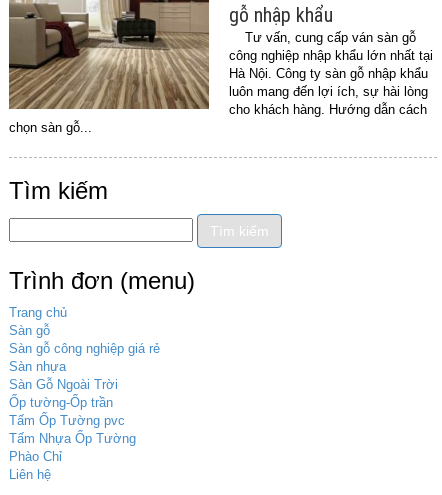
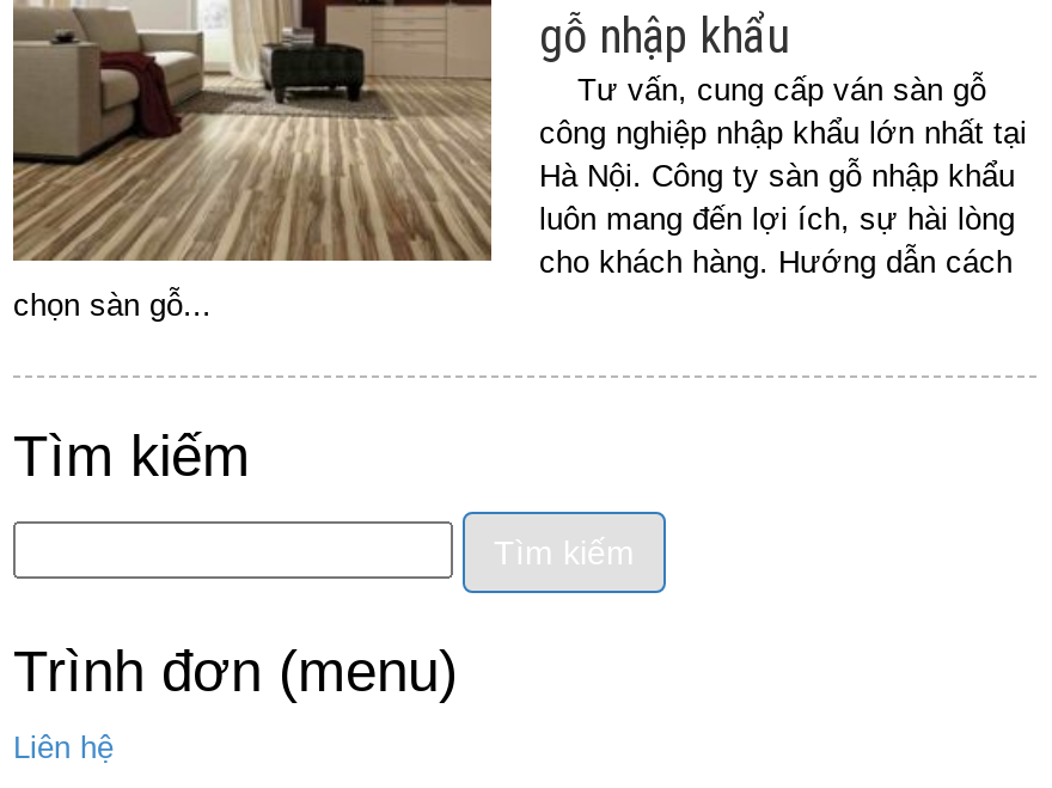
[9,305,160,464] Trang chủ | Sàn gỗ | Sàn gỗ công nghiệp giá rẻ | Sàn nhựa | Sàn Gỗ Ngoài Trời | Ốp tường-Ốp trần | Tấm Ốp Tường pvc | Tấm Nhựa Ốp Tường | Phào Chỉ -> none

